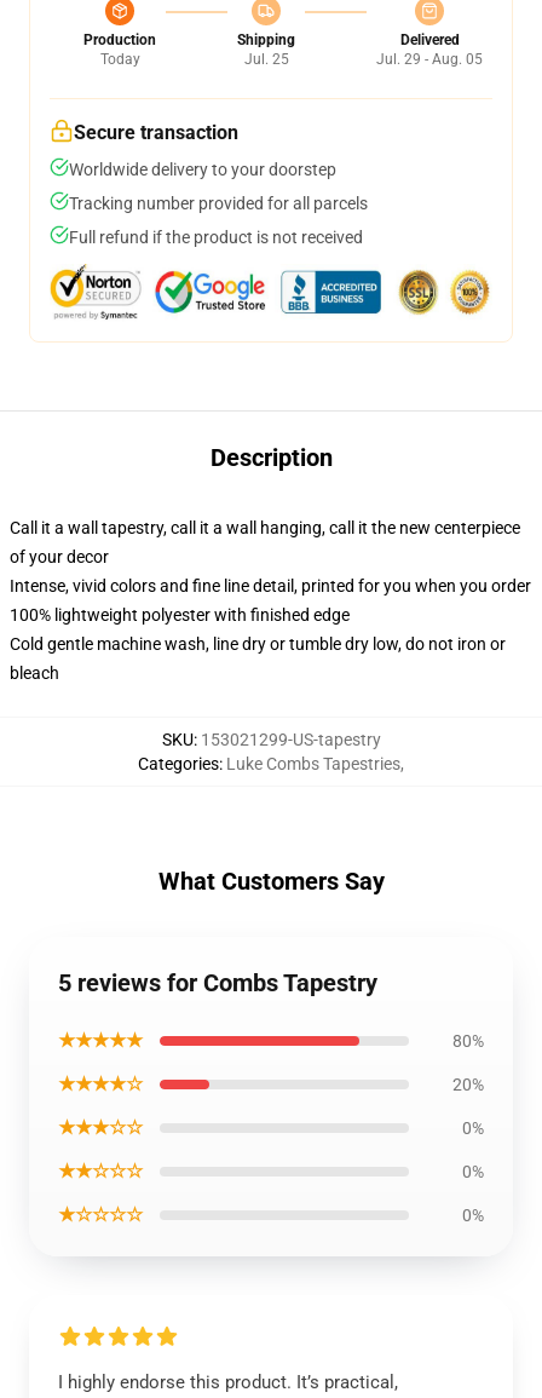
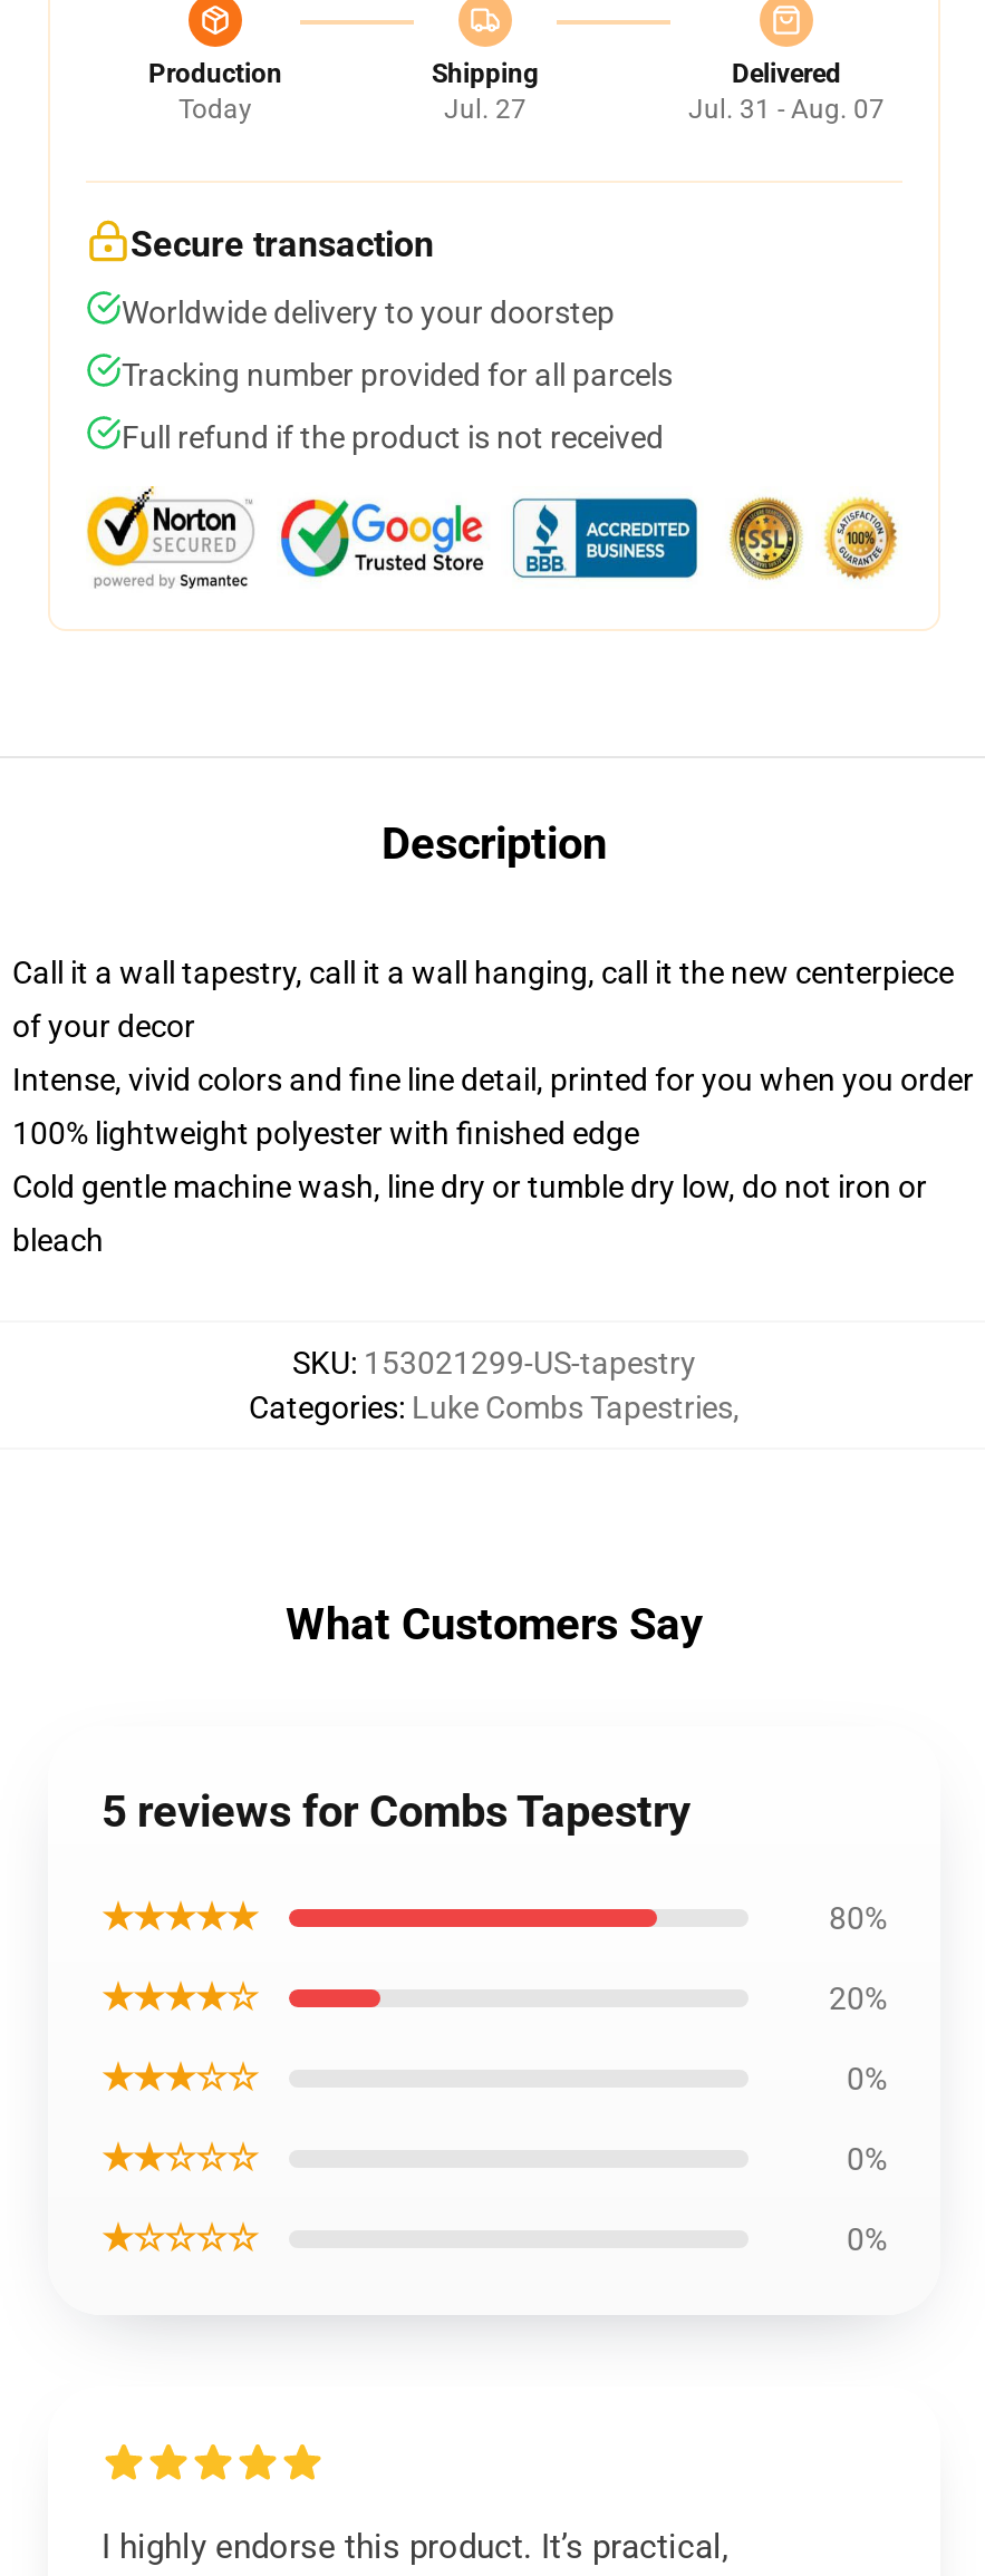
[244,51,289,68] Jul. 25 -> [444,94,527,125] Jul. 27
[376,51,483,68] Jul. 29 - Aug. 05 -> [688,94,885,125] Jul. 31 - Aug. 07

